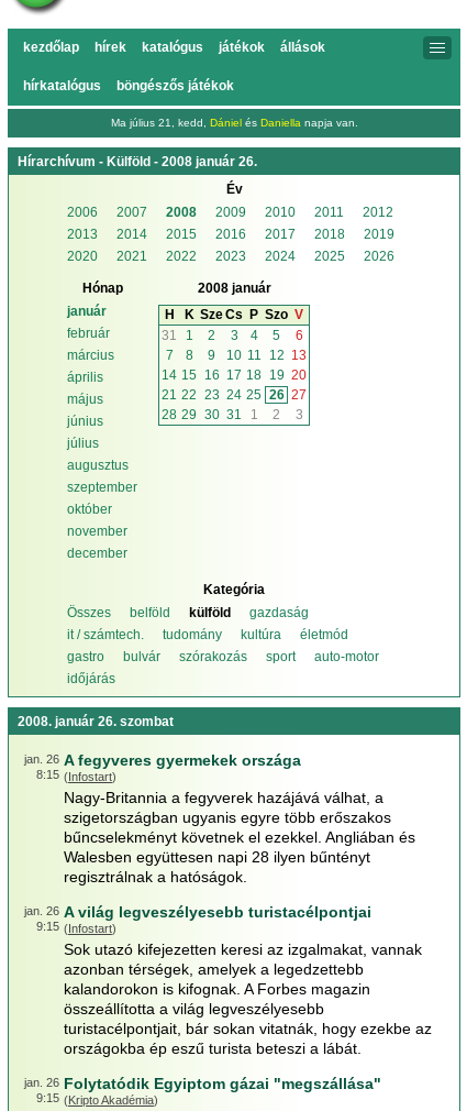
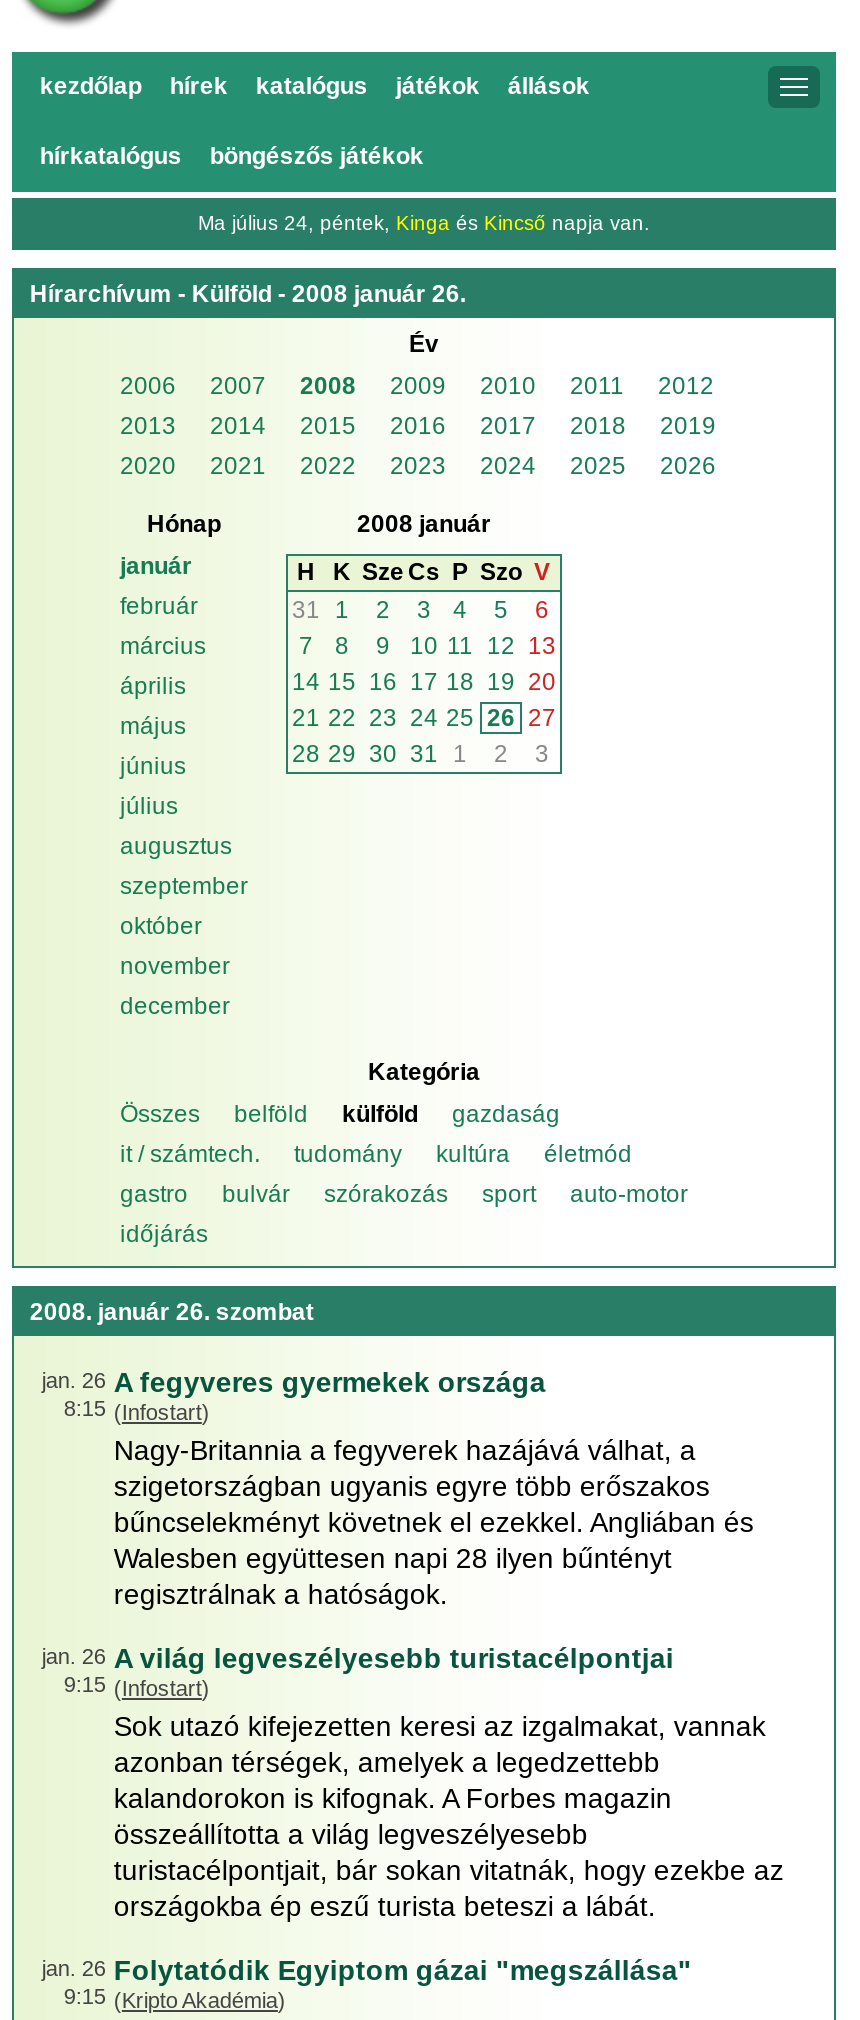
[110,117,358,129] Ma július 21, kedd, Dániel és Daniella napja van. -> [198,212,650,234] Ma július 24, péntek, Kinga és Kincső napja van.

